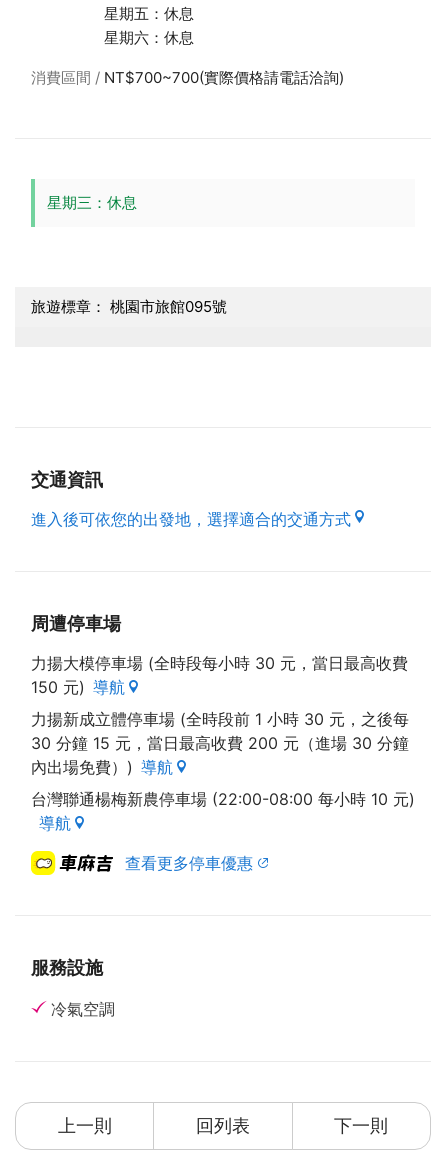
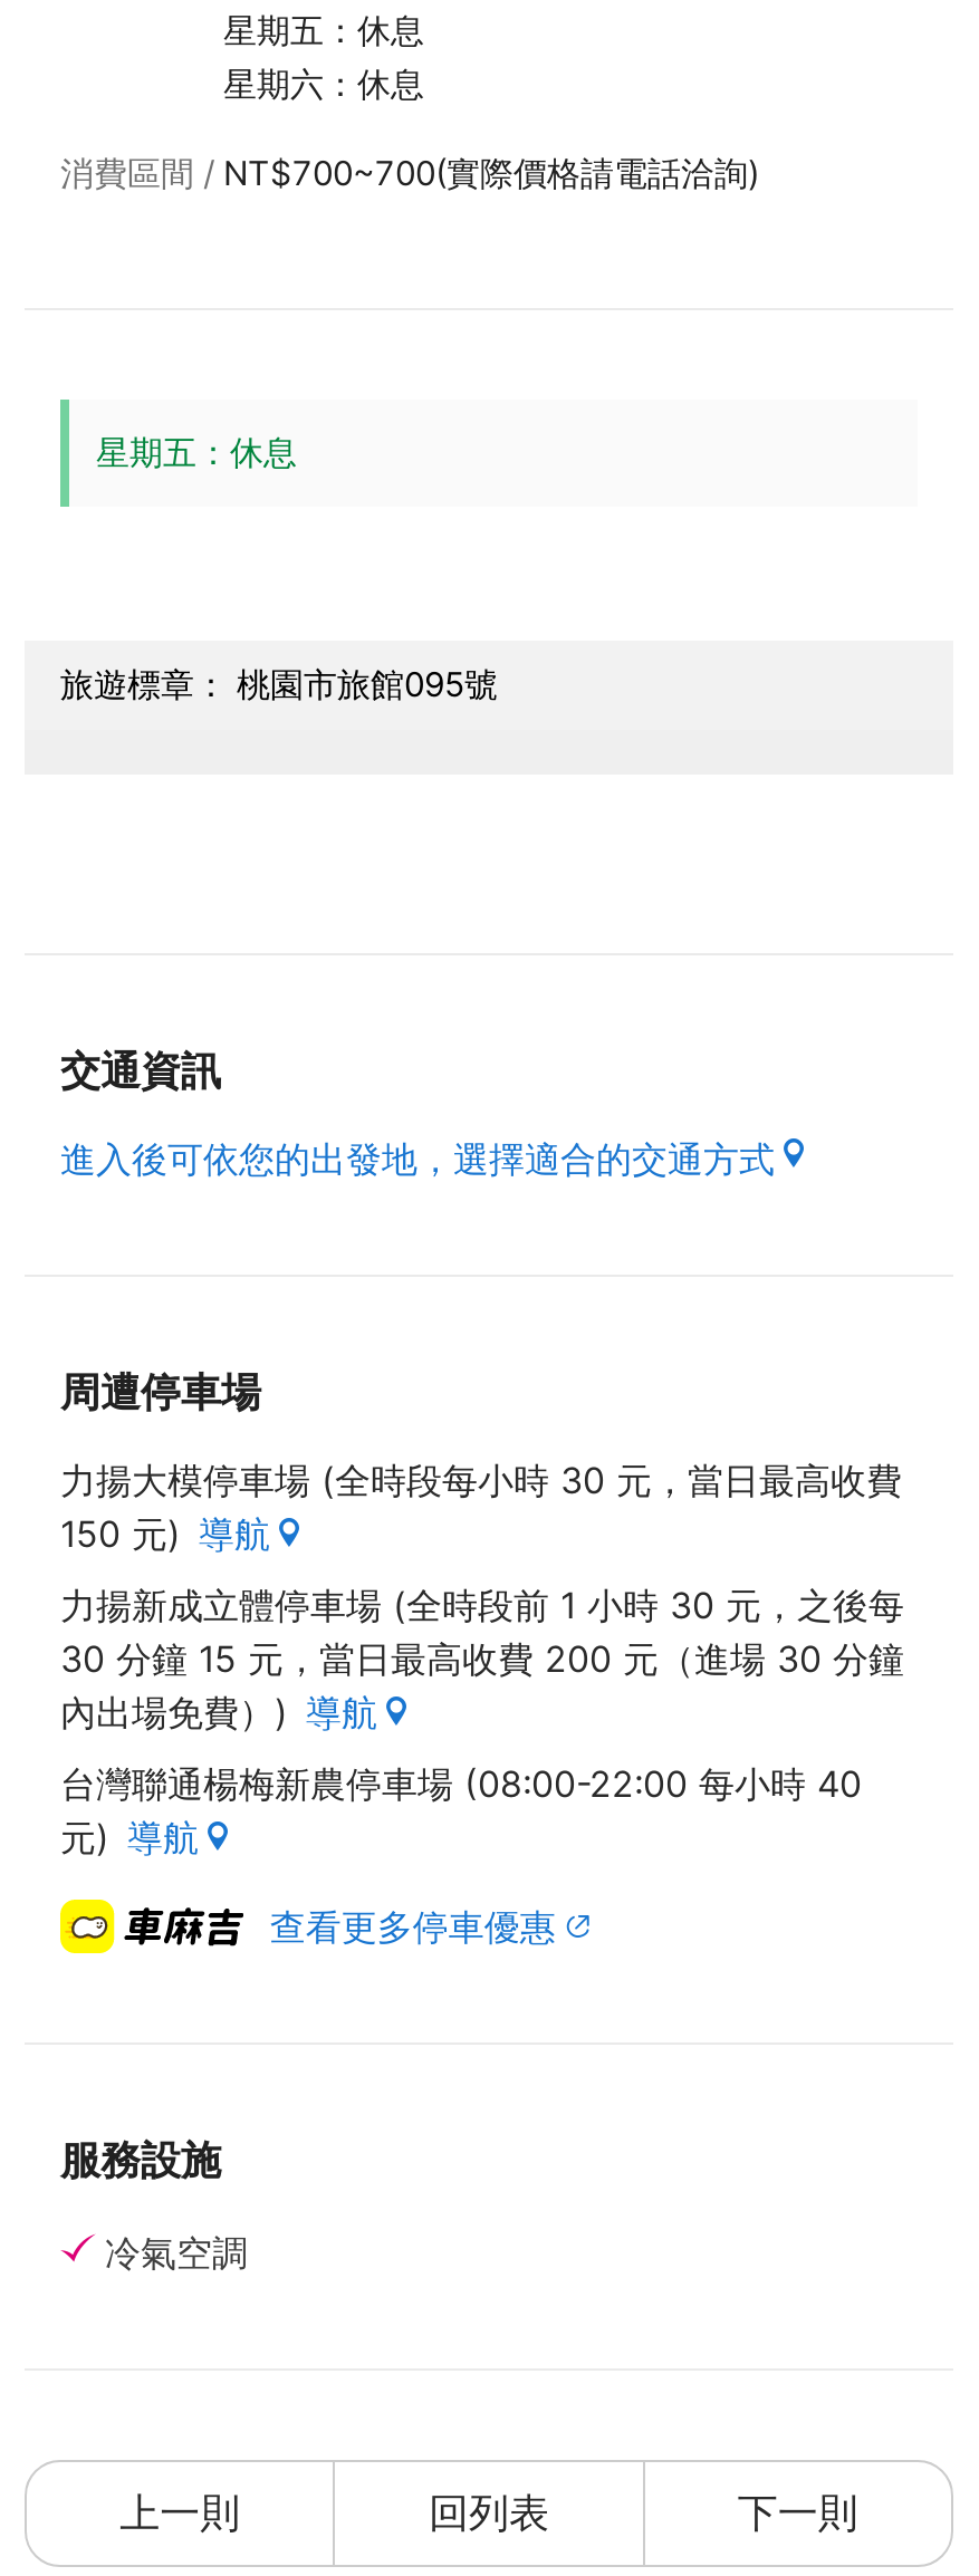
[47,193,137,212] 星期三：休息 -> [96,431,297,473] 星期五：休息
[31,789,415,833] 台灣聯通楊梅新農停車場 (22:00-08:00 每小時 10 元) | 導航 -> [60,1761,862,1859] 台灣聯通楊梅新農停車場 (08:00-22:00 每小時 40 | 元) 導航

